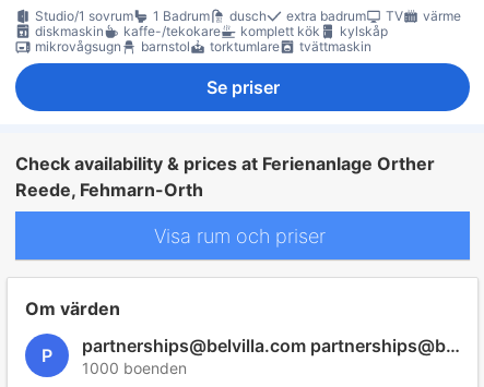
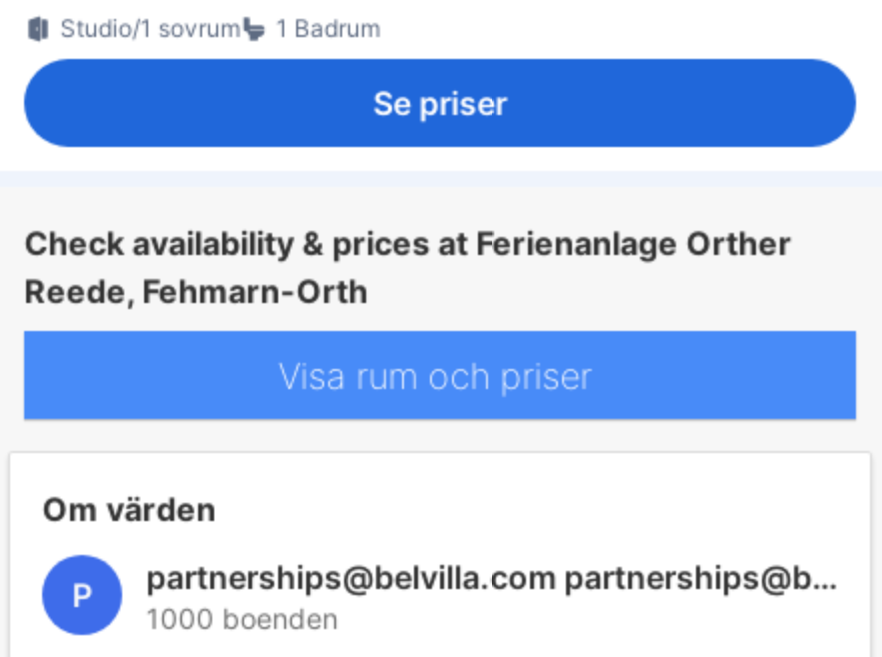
[35,8,461,55] dusch | extra badrum | TV | värme | diskmaskin | kaffe-/tekokare | komplett kök | kylskåp | mikrovågsugn | barnstol | torktumlare | tvättmaskin -> none

